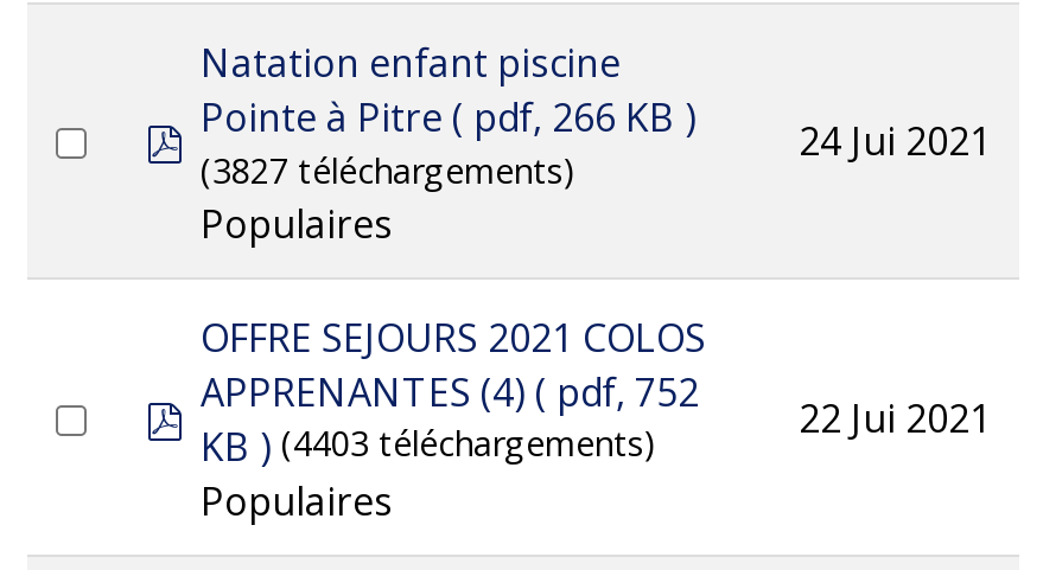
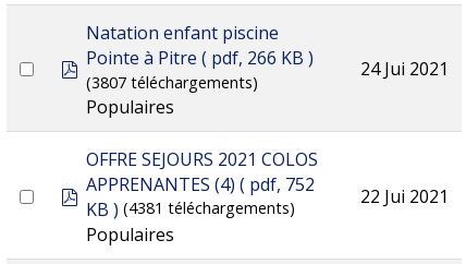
[201,148,575,193] (3827 téléchargements) -> [86,72,258,92] (3807 téléchargements)
[201,422,656,474] KB ) (4403 téléchargements) -> [86,197,295,221] KB ) (4381 téléchargements)

